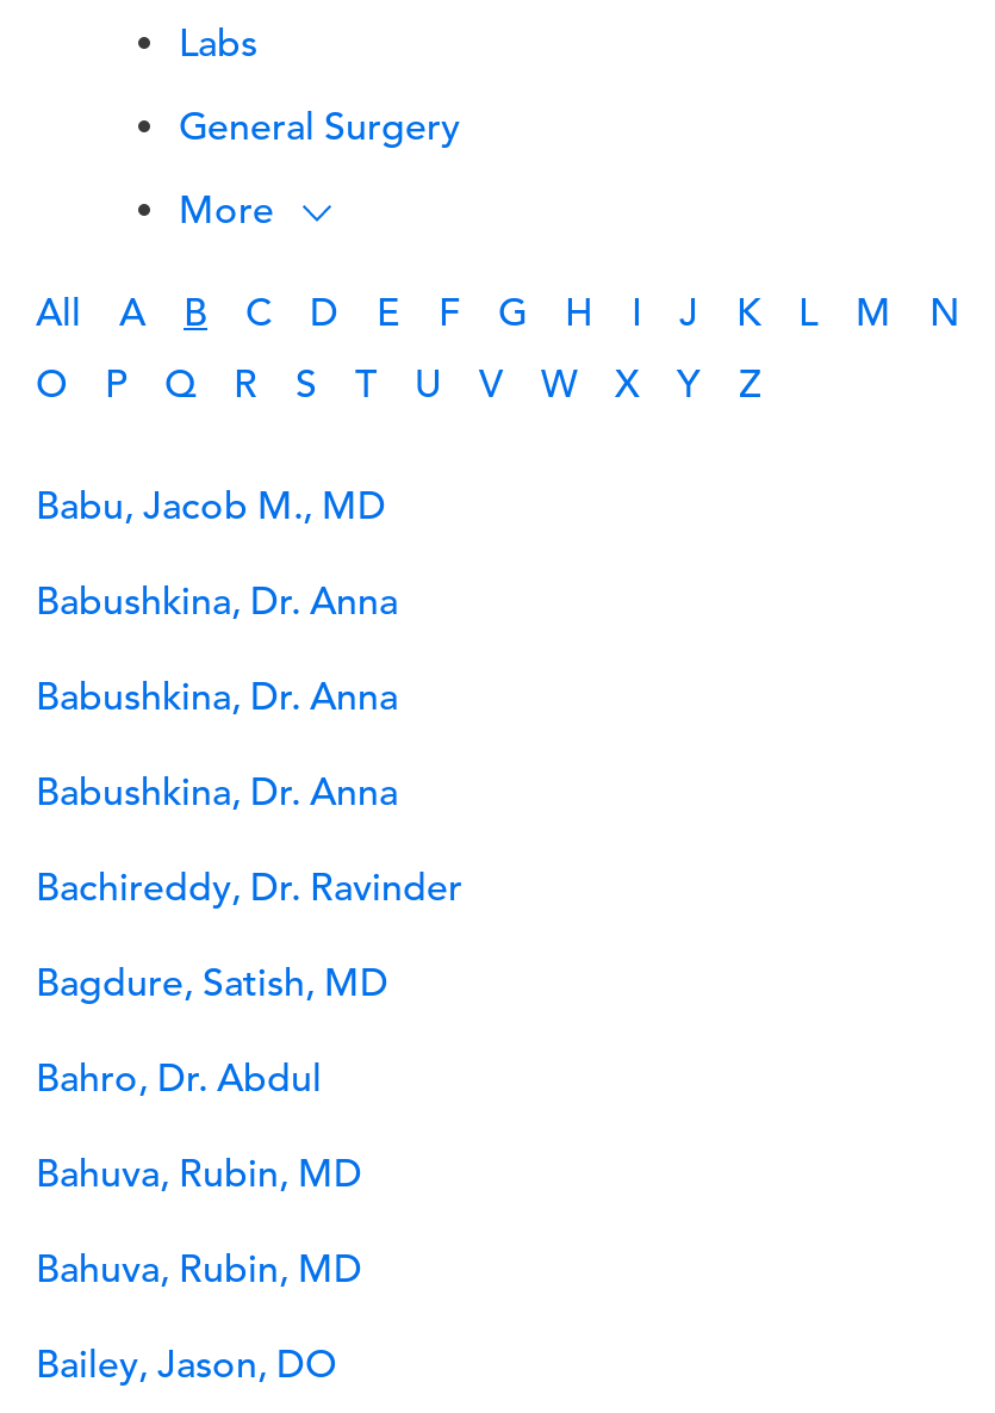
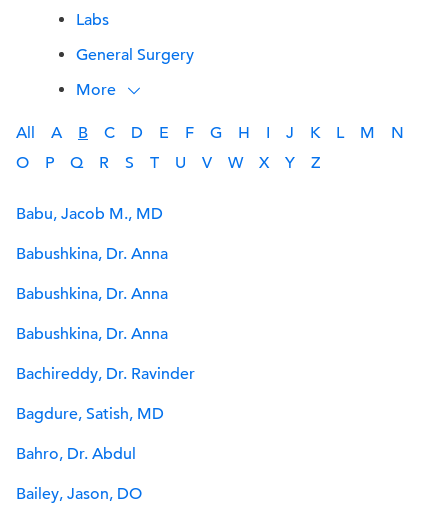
[36,1151,362,1294] Bahuva, Rubin, MD | Bahuva, Rubin, MD -> none

